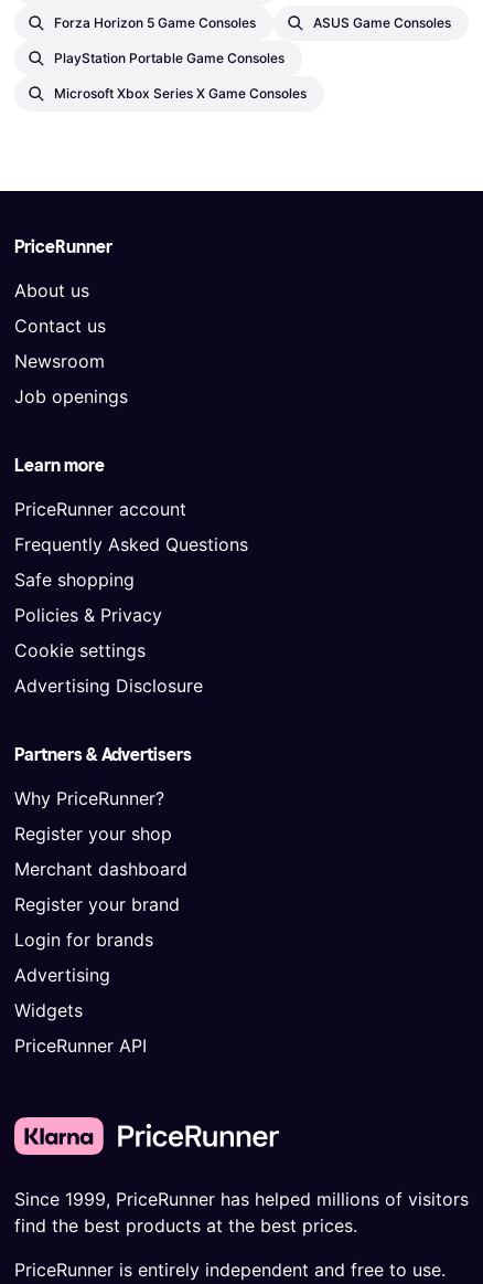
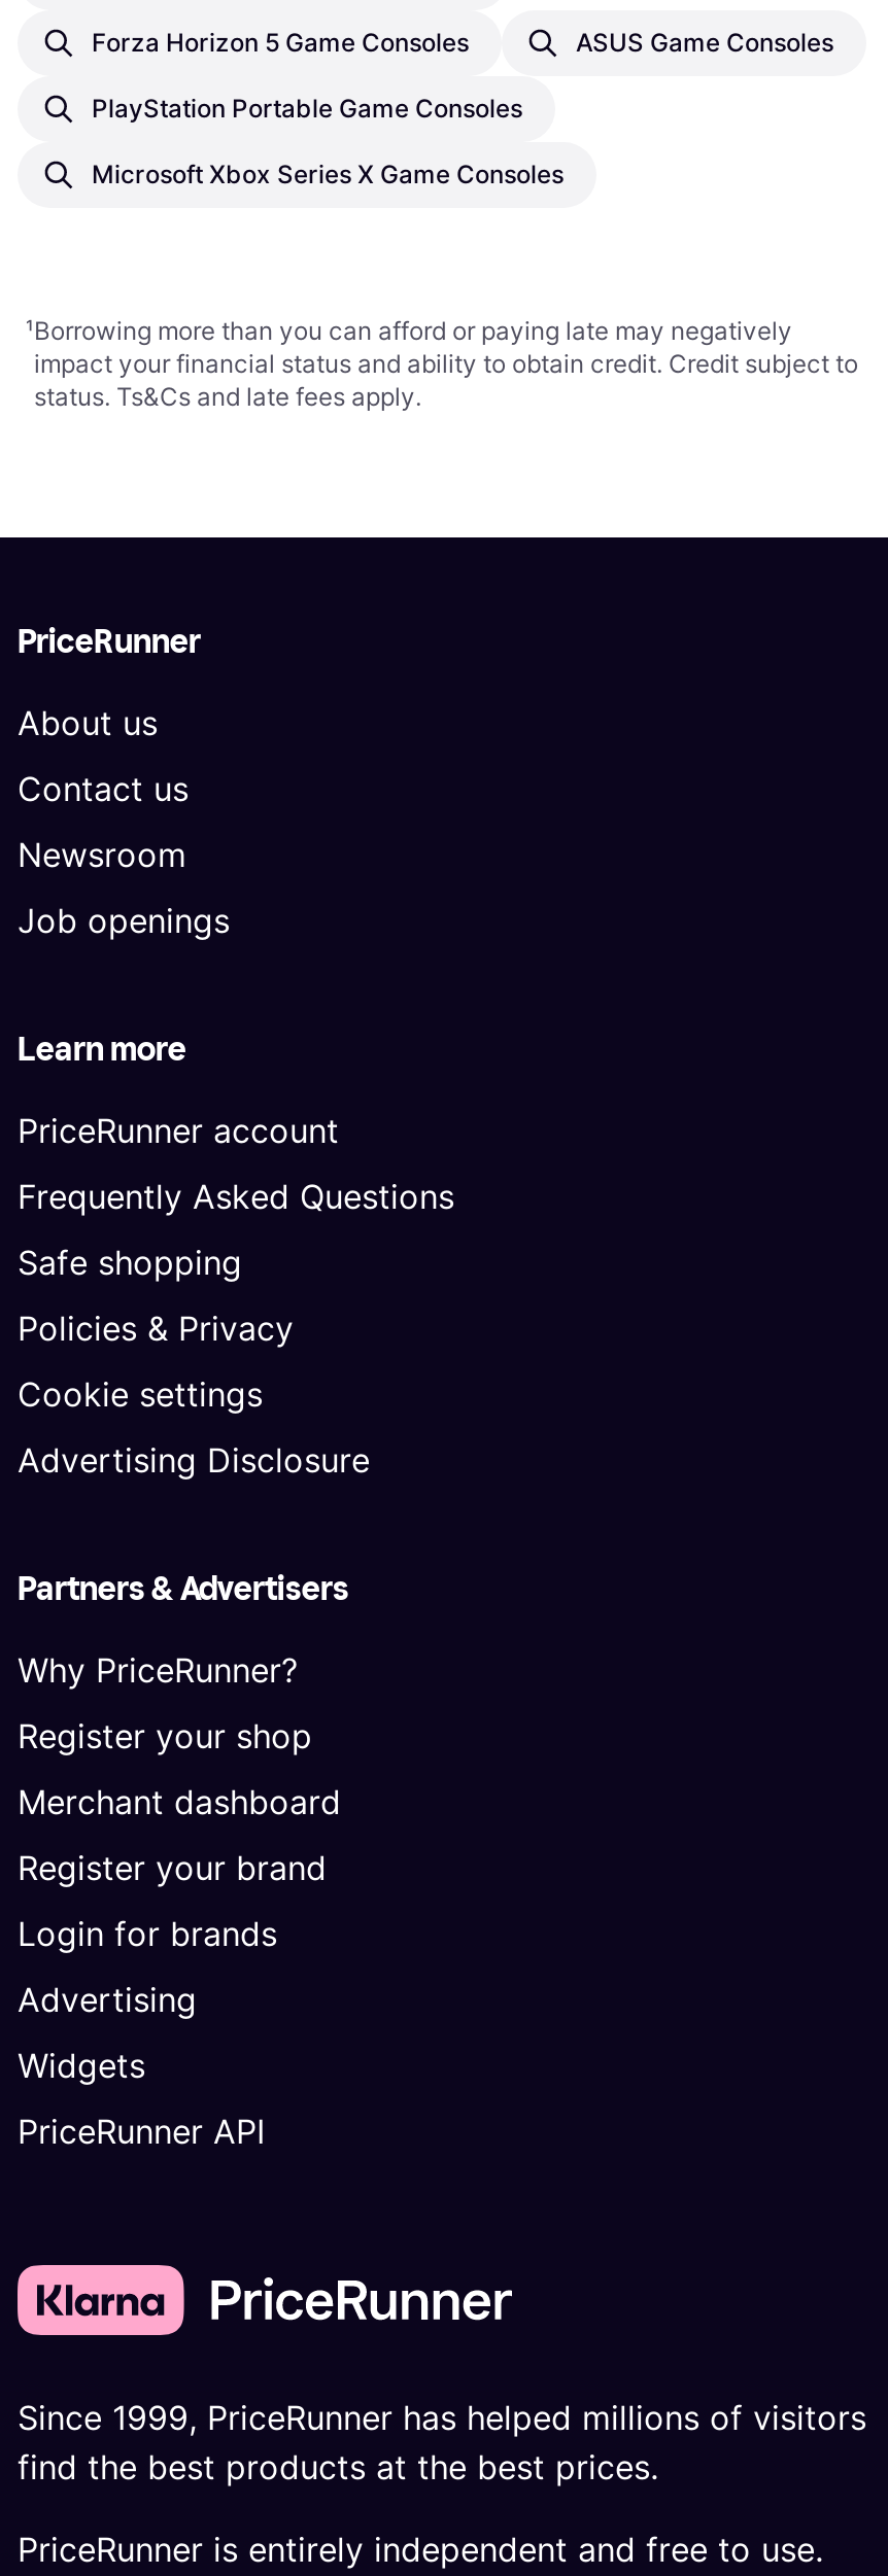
none -> [26,315,858,412] ¹Borrowing more than you can afford or paying late may negatively | impact your financial status and ability to obtain credit. Credit subject to | status. Ts&Cs and late fees apply.

